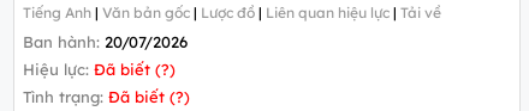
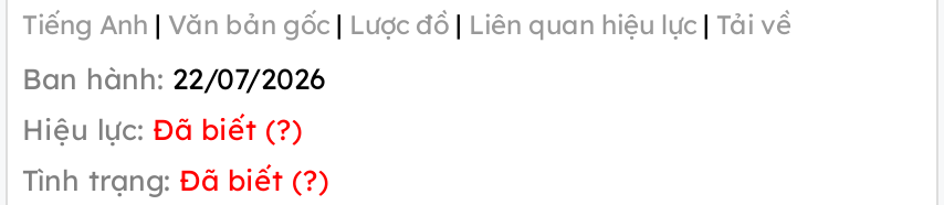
[22,33,187,52] Ban hành: 20/07/2026 -> [22,60,325,95] Ban hành: 22/07/2026

